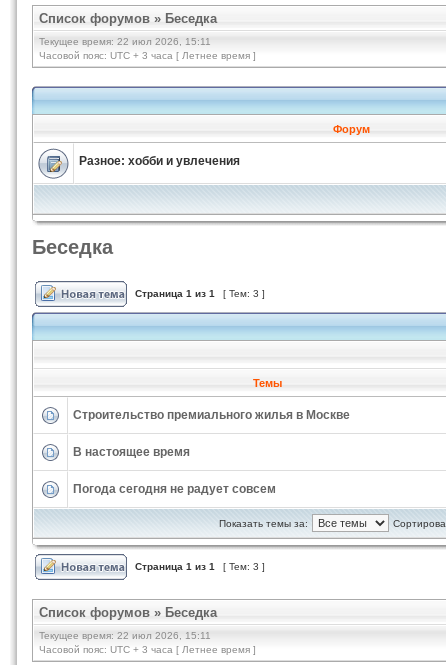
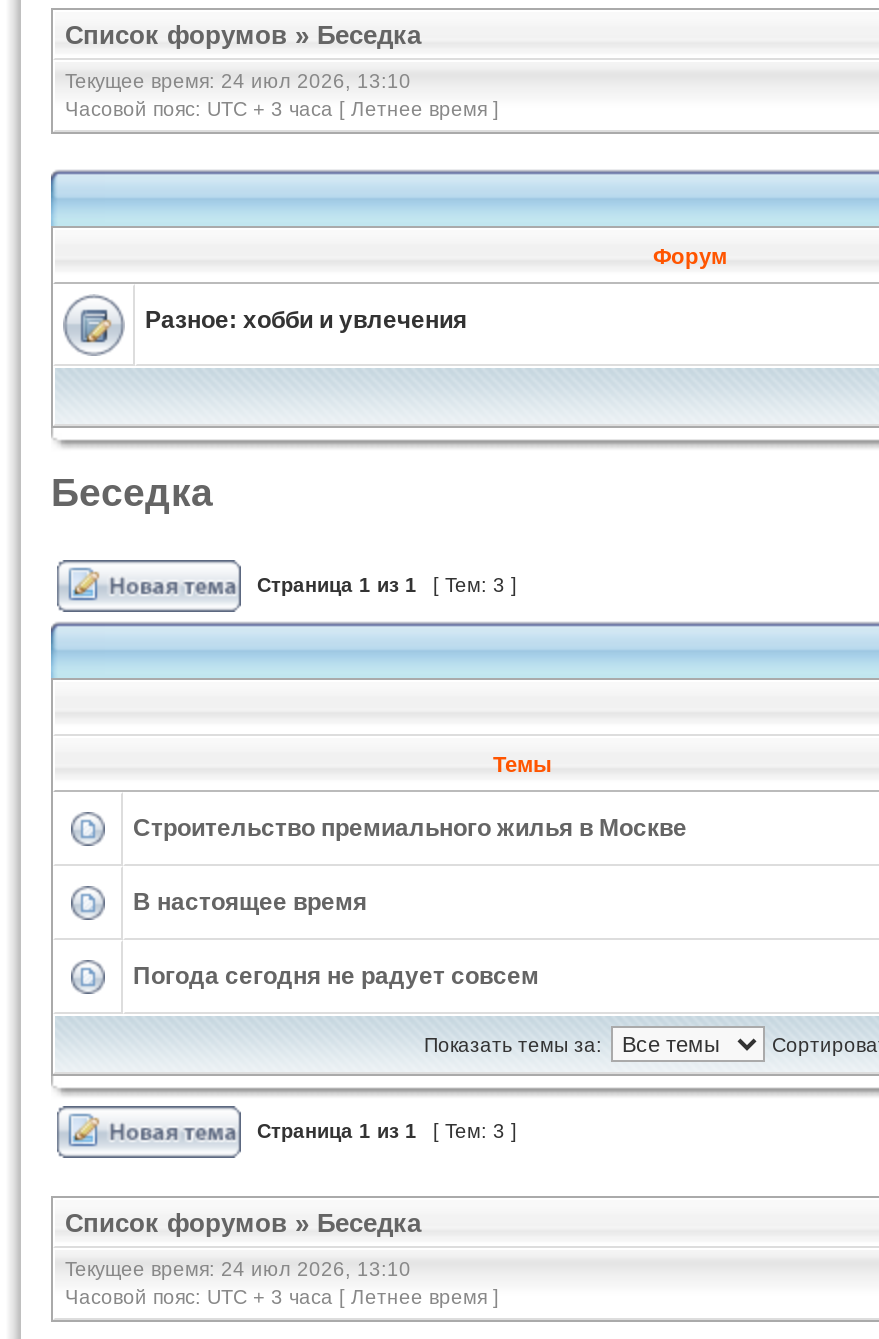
[39,36,211,47] Текущее время: 22 июл 2026, 15:11 -> [65,70,411,92] Текущее время: 24 июл 2026, 13:10
[39,630,211,641] Текущее время: 22 июл 2026, 15:11 -> [65,1258,411,1280] Текущее время: 24 июл 2026, 13:10

